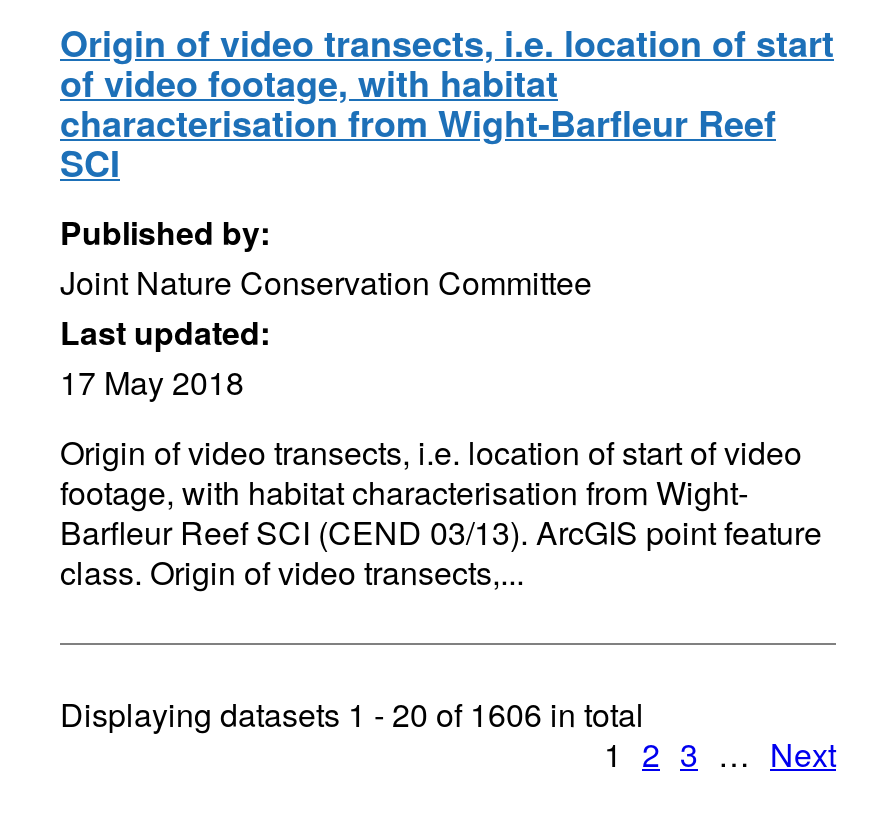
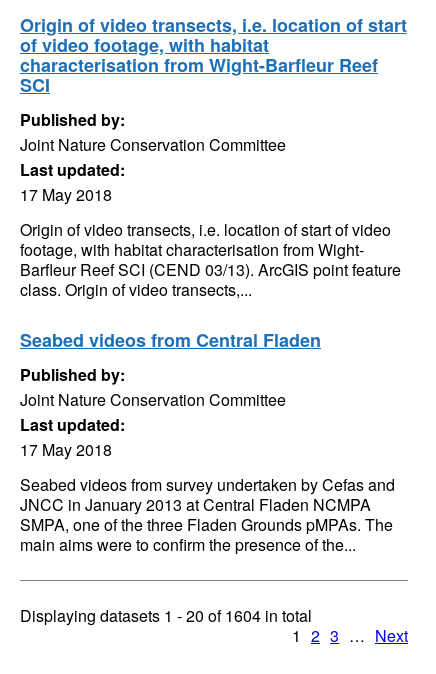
[60,691,644,737] Displaying datasets 1 - 20 of 1606 in total -> [20,327,395,627] Seabed videos from Central Fladen | Published by: | Joint Nature Conservation Committee | Last updated: | 17 May 2018 | Seabed videos from survey undertaken by Cefas and | JNCC in January 2013 at Central Fladen NCMPA | SMPA, one of the three Fladen Grounds pMPAs. The | main aims were to confirm the presence of the... | Displaying datasets 1 - 20 of 1604 in total

